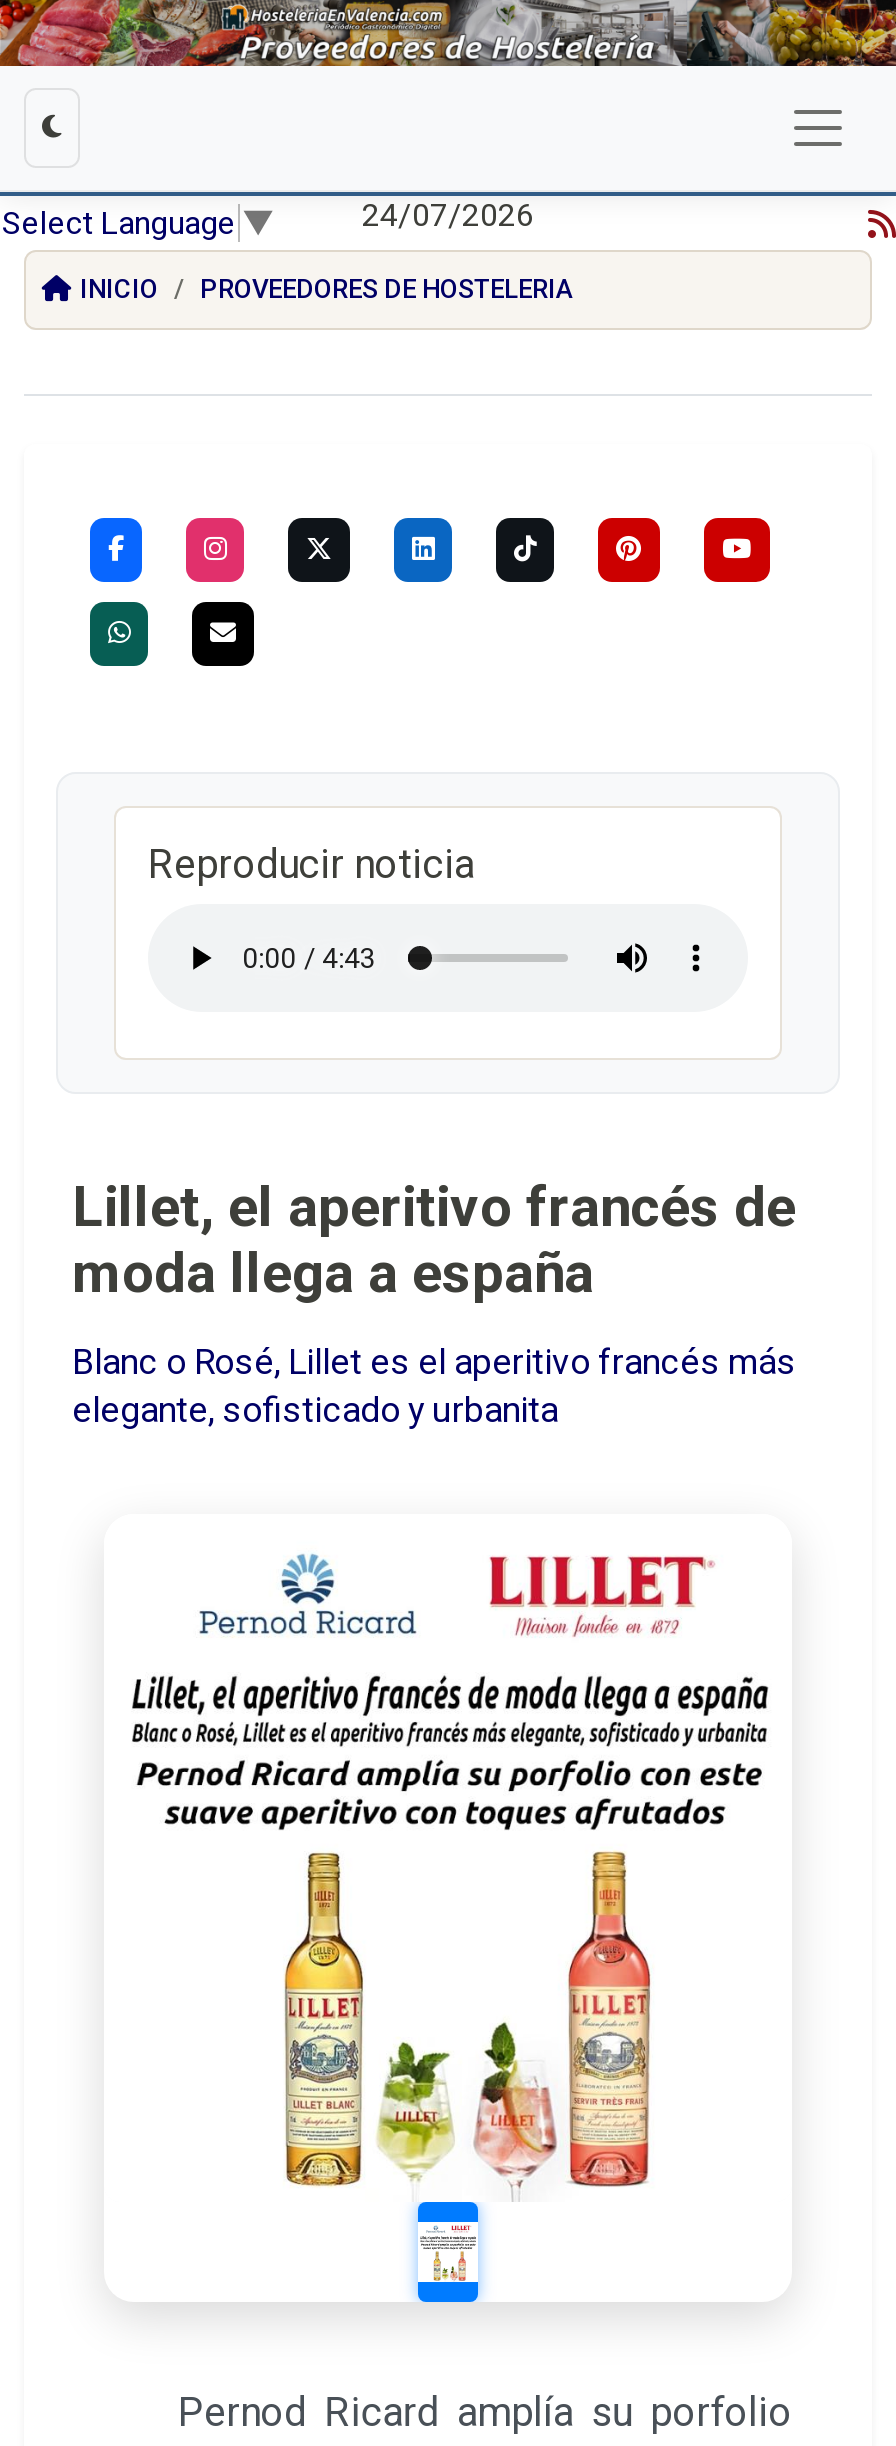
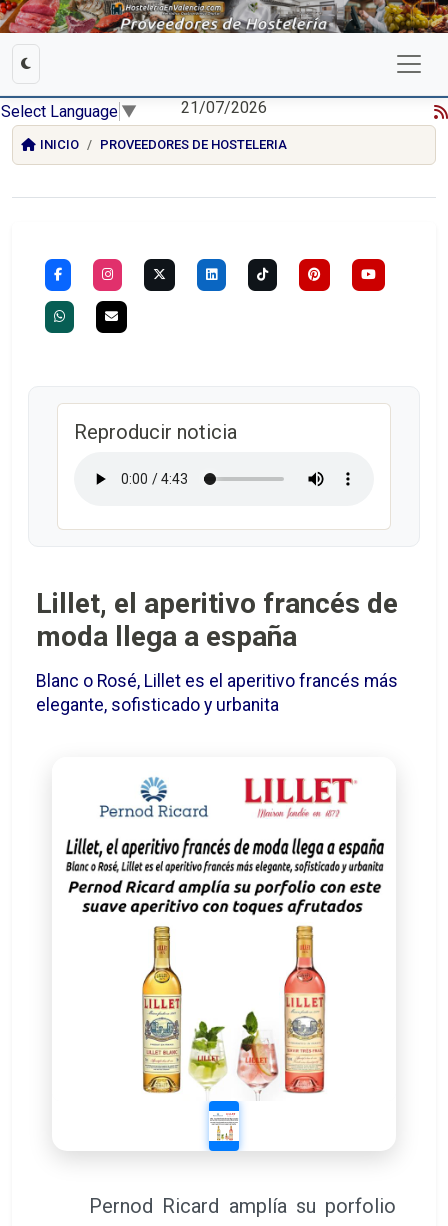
[362,196,534,234] 24/07/2026 -> [181,98,267,117] 21/07/2026

